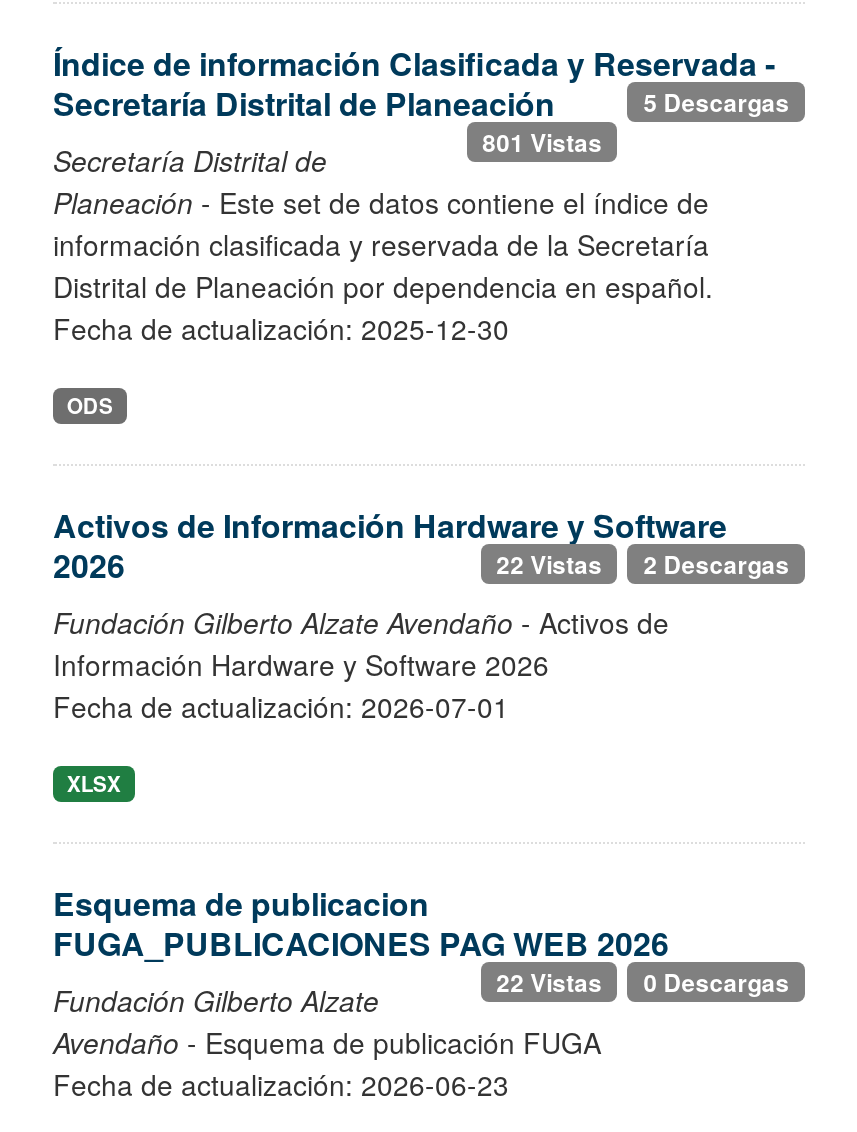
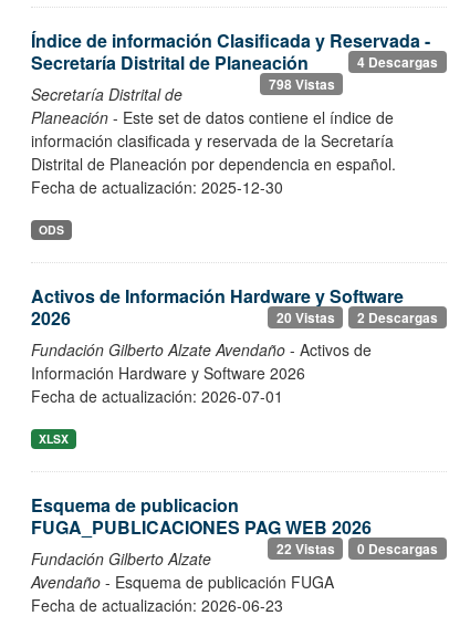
[643,84,789,120] 5 Descargas -> [357,52,438,72] 4 Descargas
[482,124,602,160] 801 Vistas -> [268,74,335,94] 798 Vistas
[496,546,789,582] 22 Vistas 2 Descargas -> [276,308,438,328] 20 Vistas 2 Descargas

